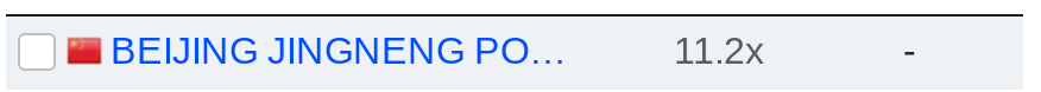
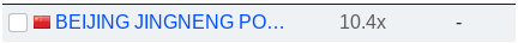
[674,31,764,71] 11.2x -> [339,12,386,32] 10.4x

